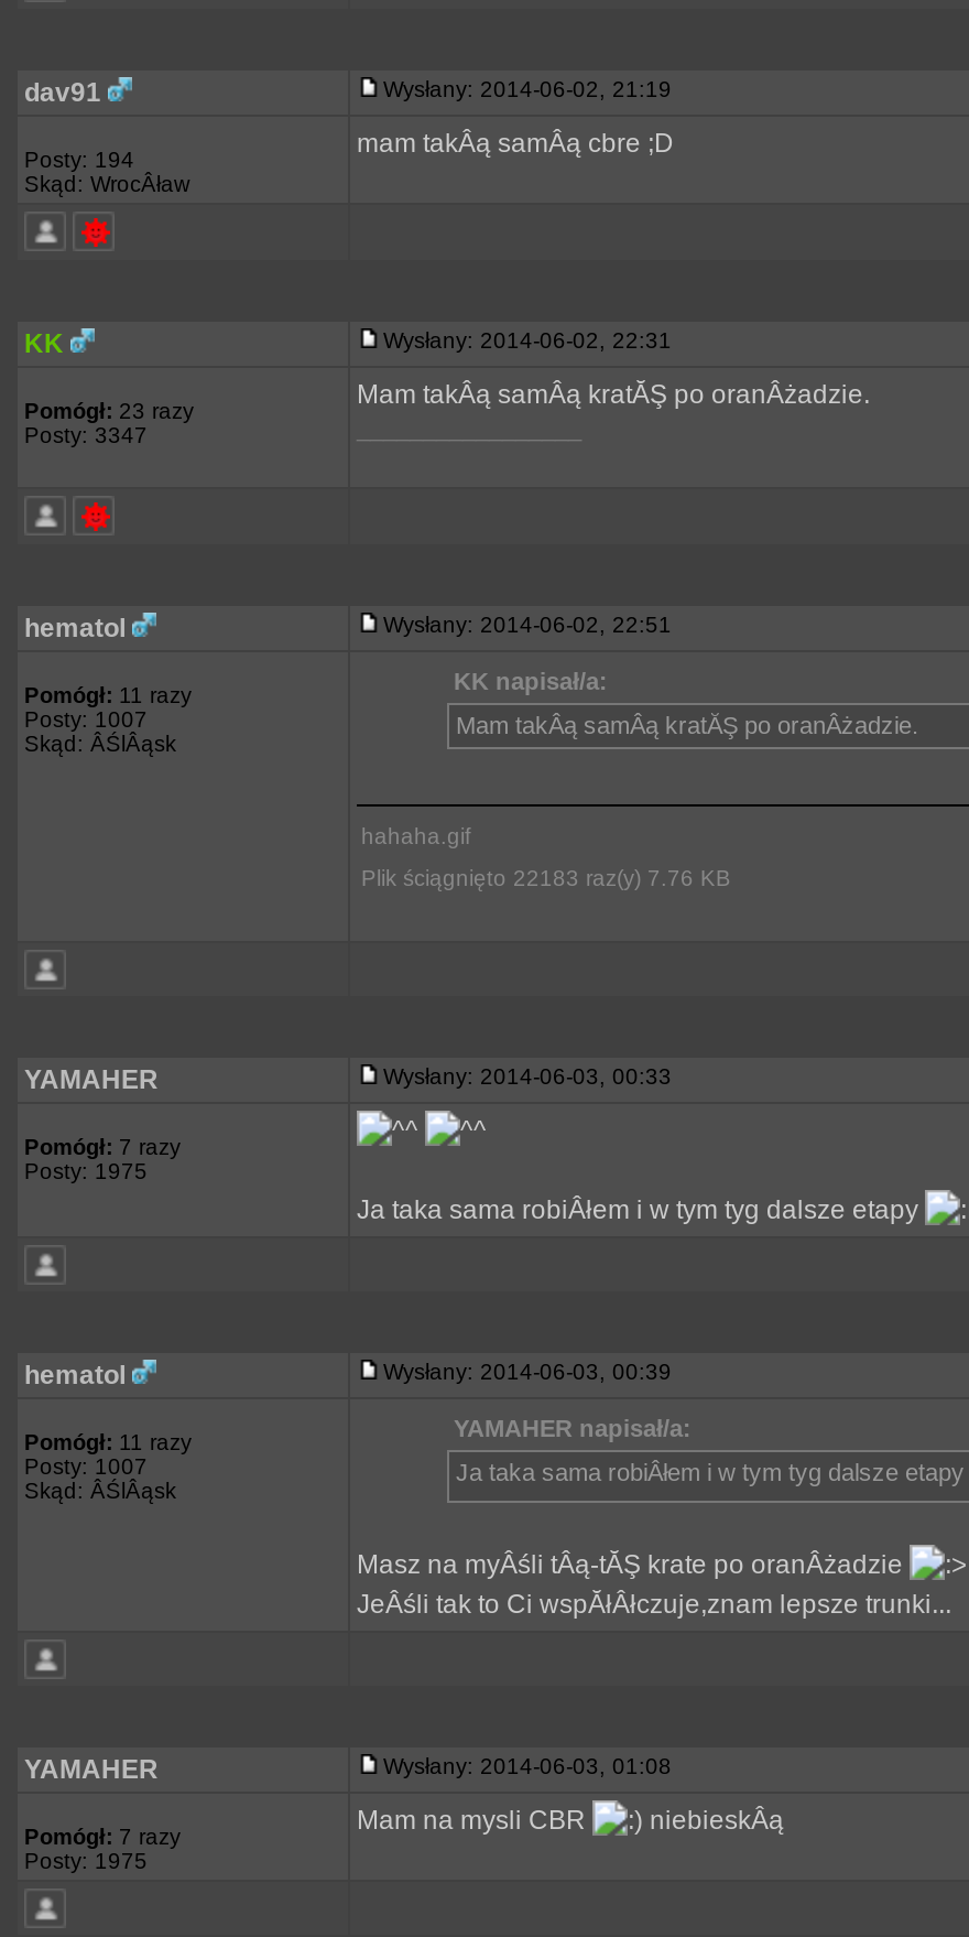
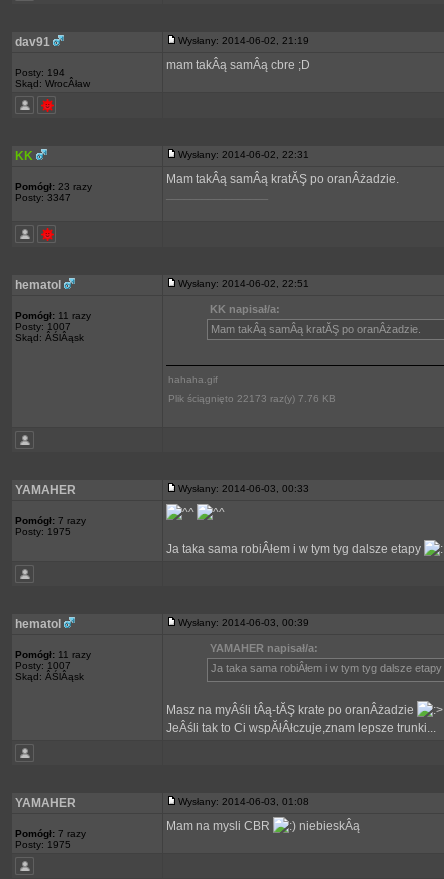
[361,866,731,890] Plik ściągnięto 22183 raz(y) 7.76 KB -> [168,393,336,404] Plik ściągnięto 22173 raz(y) 7.76 KB

